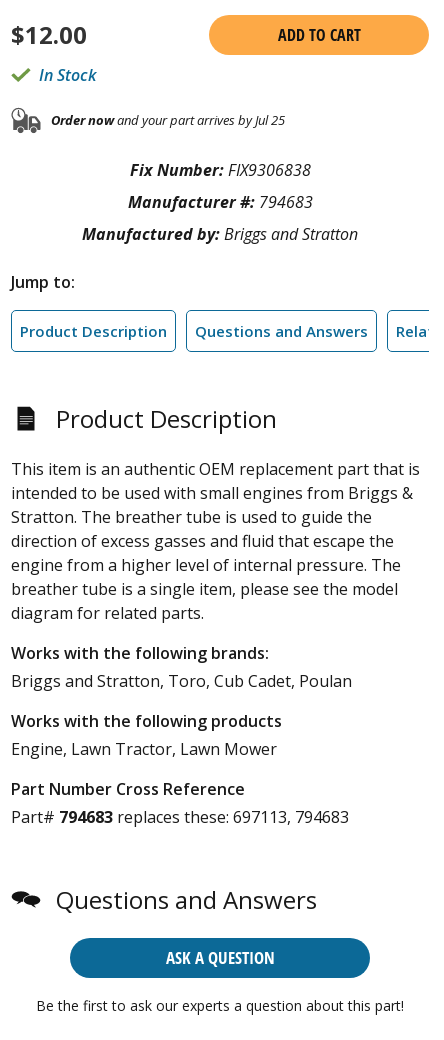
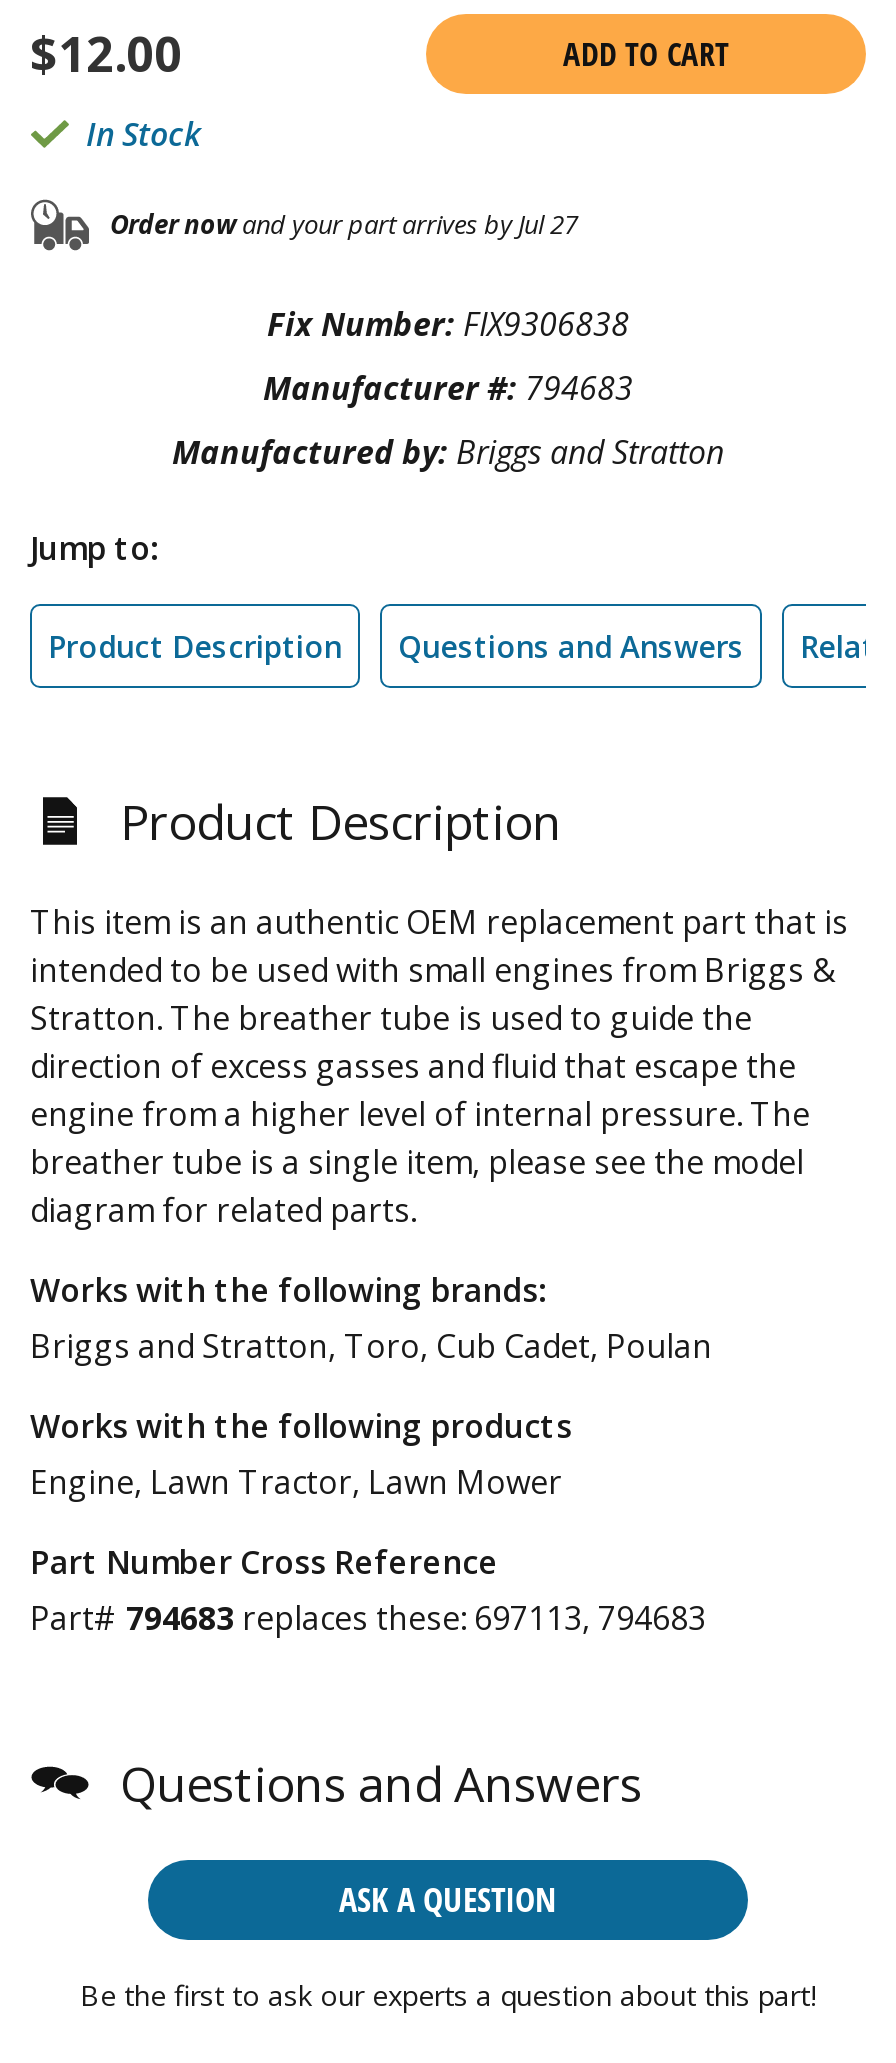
[51,111,285,129] Order nowand your part arrives by Jul 25 -> [110,207,578,243] Order nowand your part arrives by Jul 27

